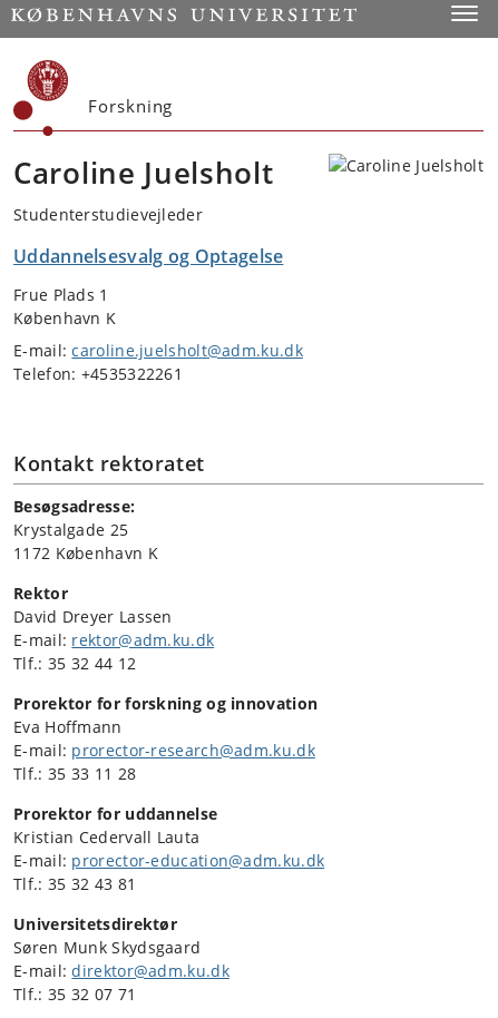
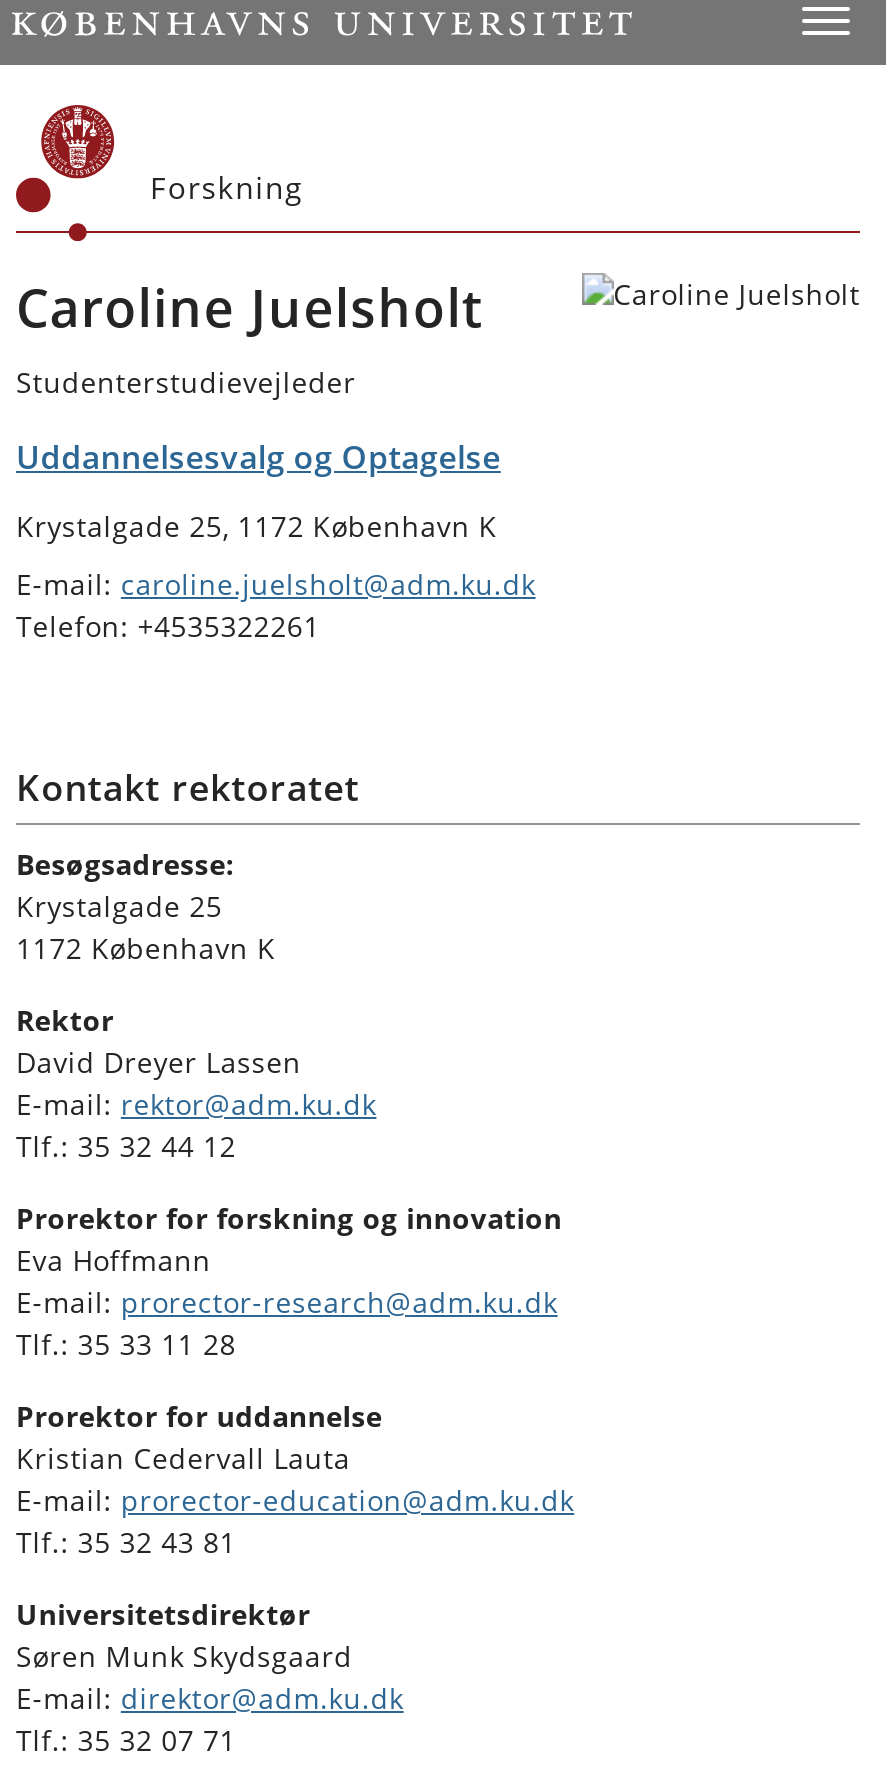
[13,284,116,329] Frue Plads 1 | København K -> [16,507,497,545] Krystalgade 25, 1172 København K

